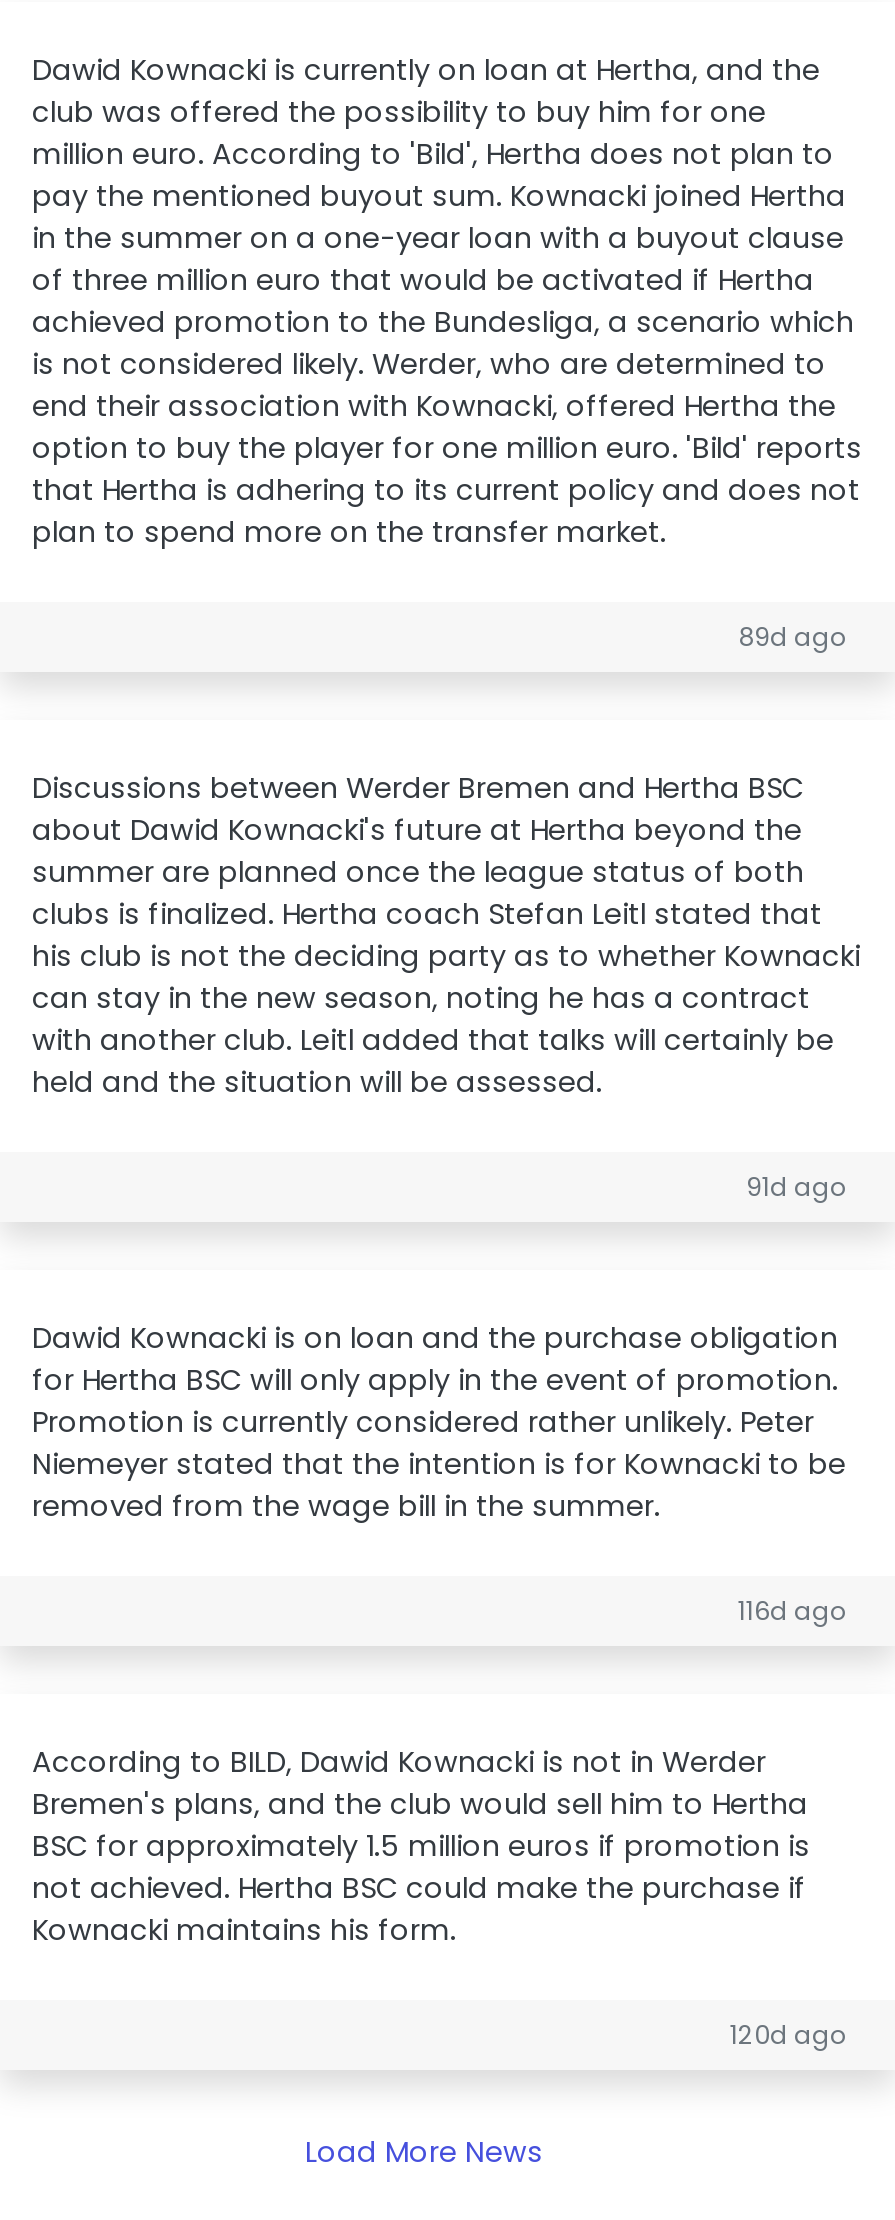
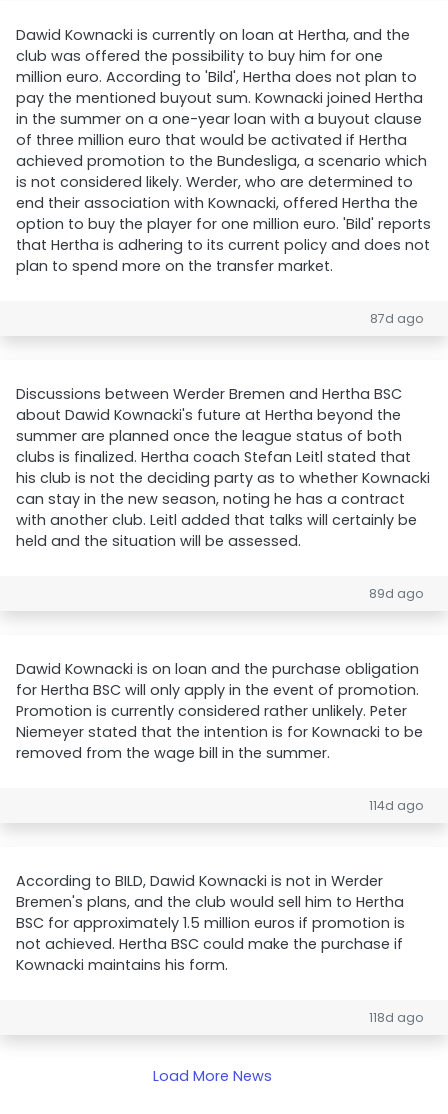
[738,620,848,654] 89d ago -> [370,310,424,327] 87d ago
[746,1170,848,1204] 91d ago -> [369,585,424,602] 89d ago
[738,1594,848,1628] 116d ago -> [369,797,424,814] 114d ago
[730,2018,848,2052] 120d ago -> [369,1009,424,1026] 118d ago

